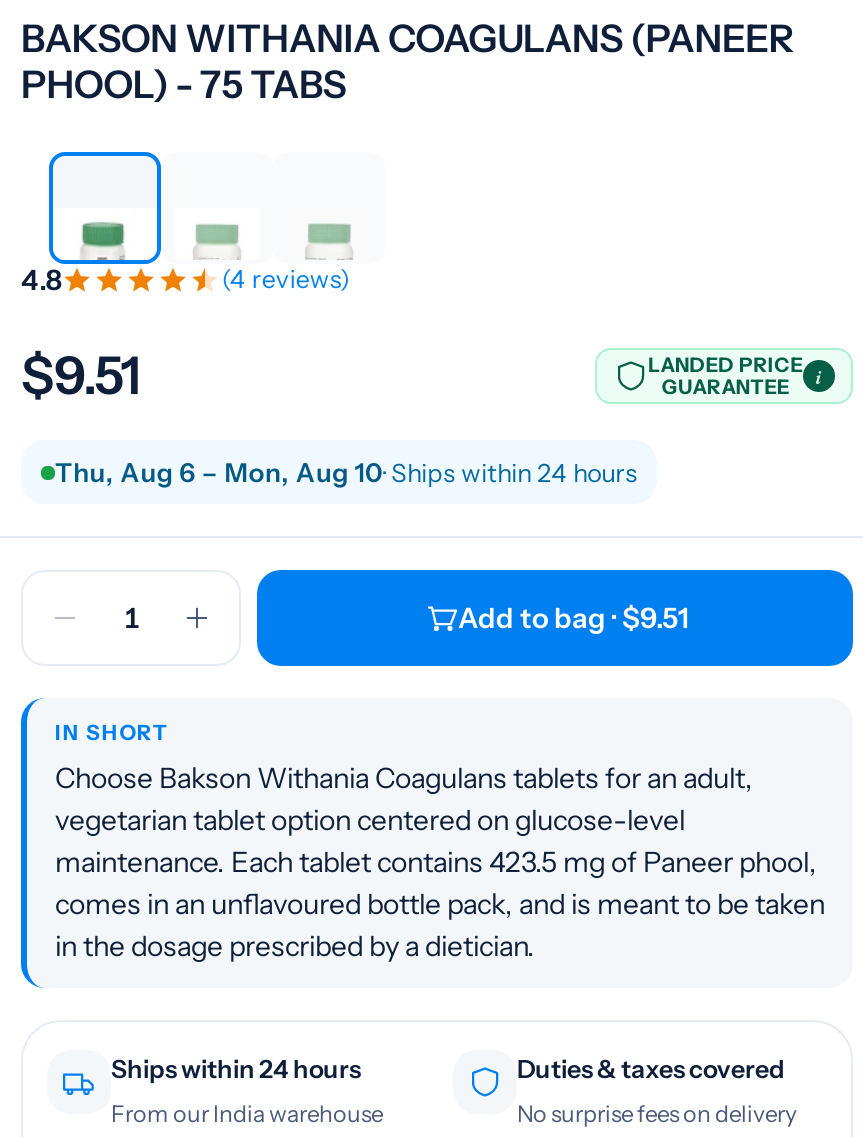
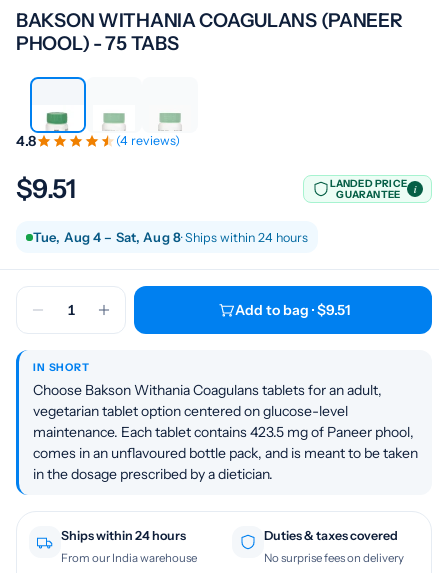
[55,456,637,488] Thu, Aug 6 – Mon, Aug 10 · Ships within 24 hours -> [33,229,308,245] Tue, Aug 4 – Sat, Aug 8 · Ships within 24 hours

